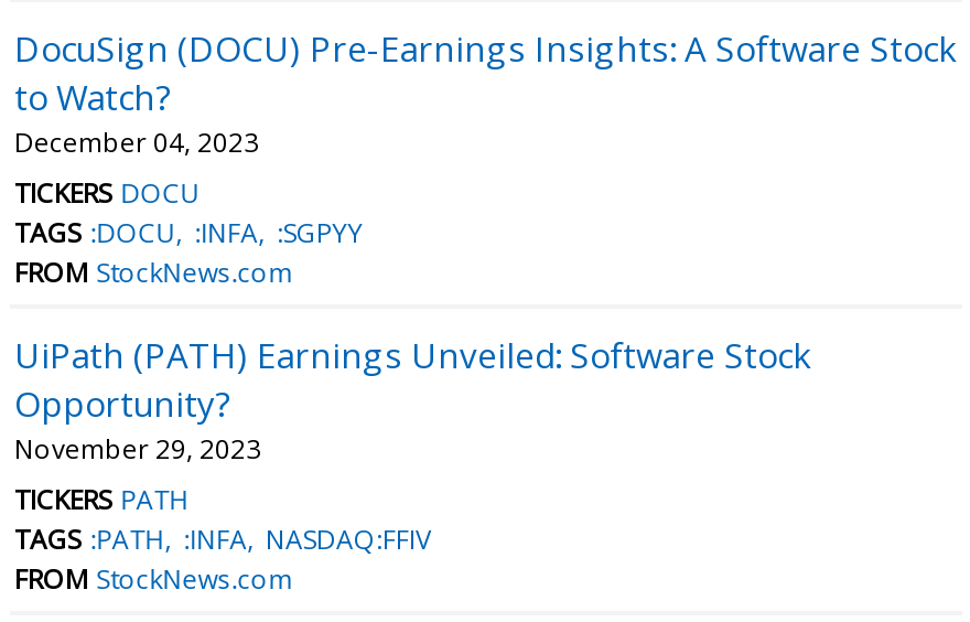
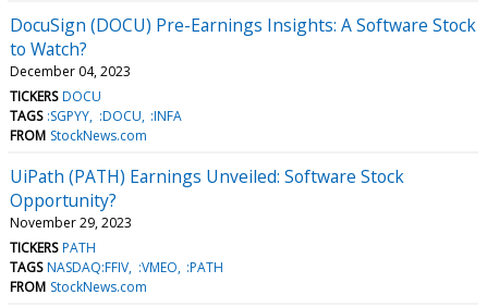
[14,214,362,251] TAGS :DOCU :INFA :SGPYY -> [10,107,182,125] TAGS :SGPYY :DOCU :INFA
[14,520,431,558] TAGS :PATH :INFA NASDAQ:FFIV -> [10,258,223,276] TAGS NASDAQ:FFIV :VMEO :PATH

